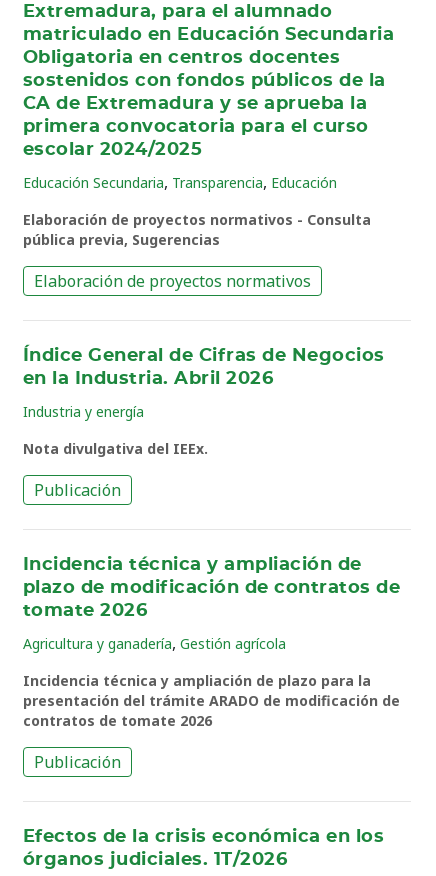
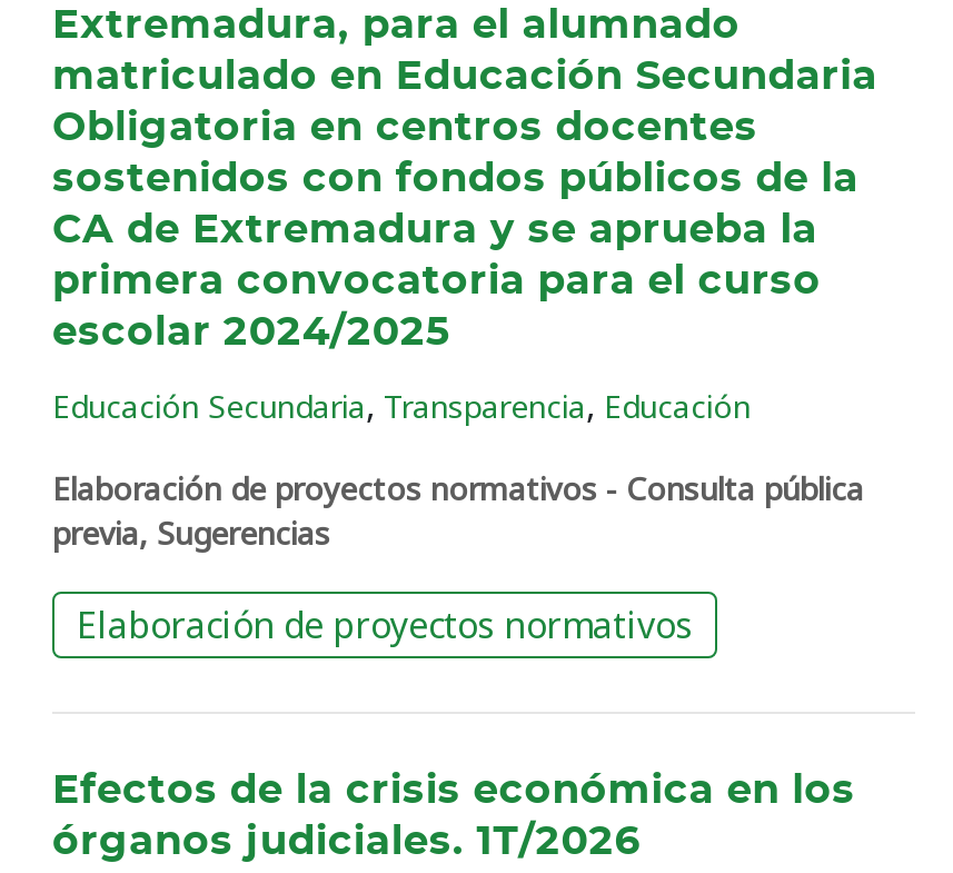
[23,347,400,773] Índice General de Cifras de Negocios | en la Industria. Abril 2026 | Industria y energía | Nota divulgativa del IEEx. | Publicación | Incidencia técnica y ampliación de | plazo de modificación de contratos de | tomate 2026 | Agricultura y ganadería, Gestión agrícola | Incidencia técnica y ampliación de plazo para la | presentación del trámite ARADO de modificación de | contratos de tomate 2026 | Publicación -> none

